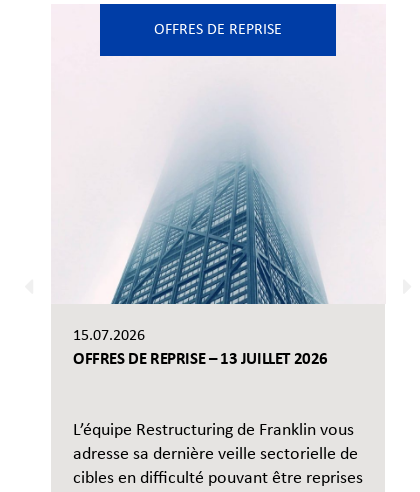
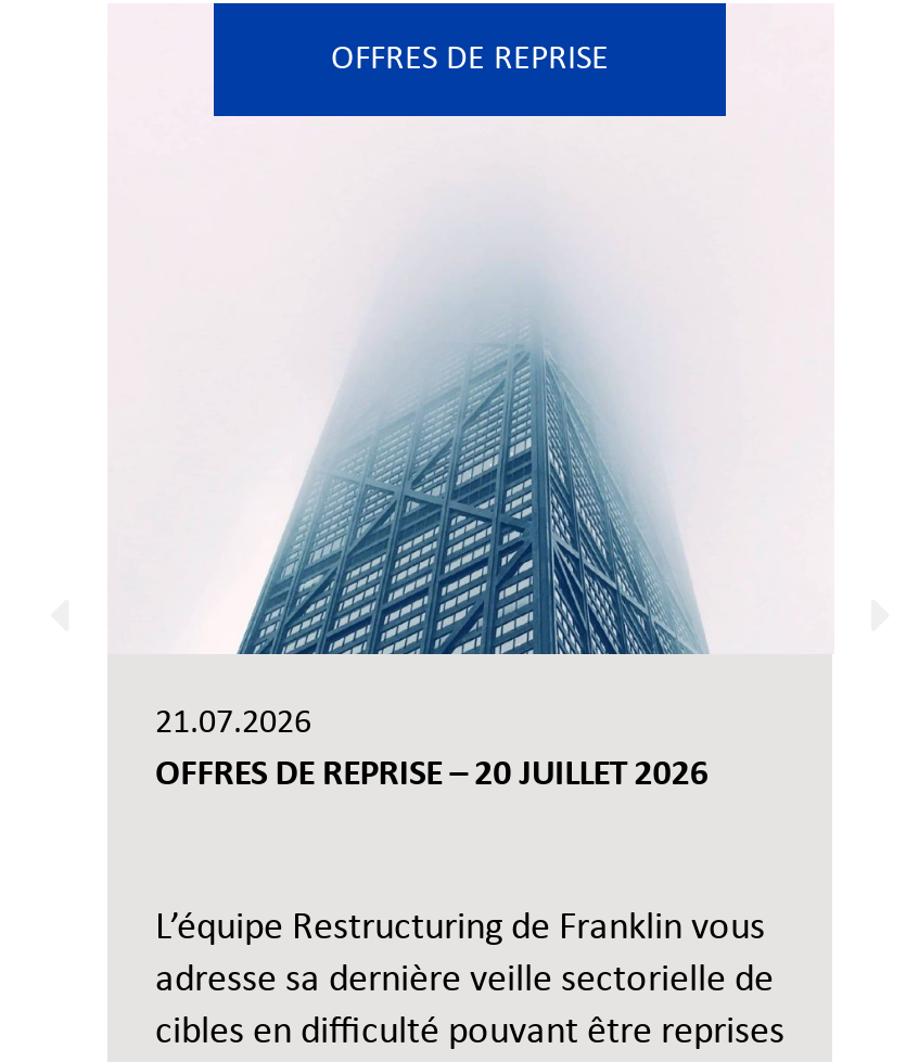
[73,328,145,344] 15.07.2026 -> [155,707,311,741] 21.07.2026
[73,351,328,368] OFFRES DE REPRISE – 13 JUILLET 2026 -> [155,757,709,793] OFFRES DE REPRISE – 20 JUILLET 2026

